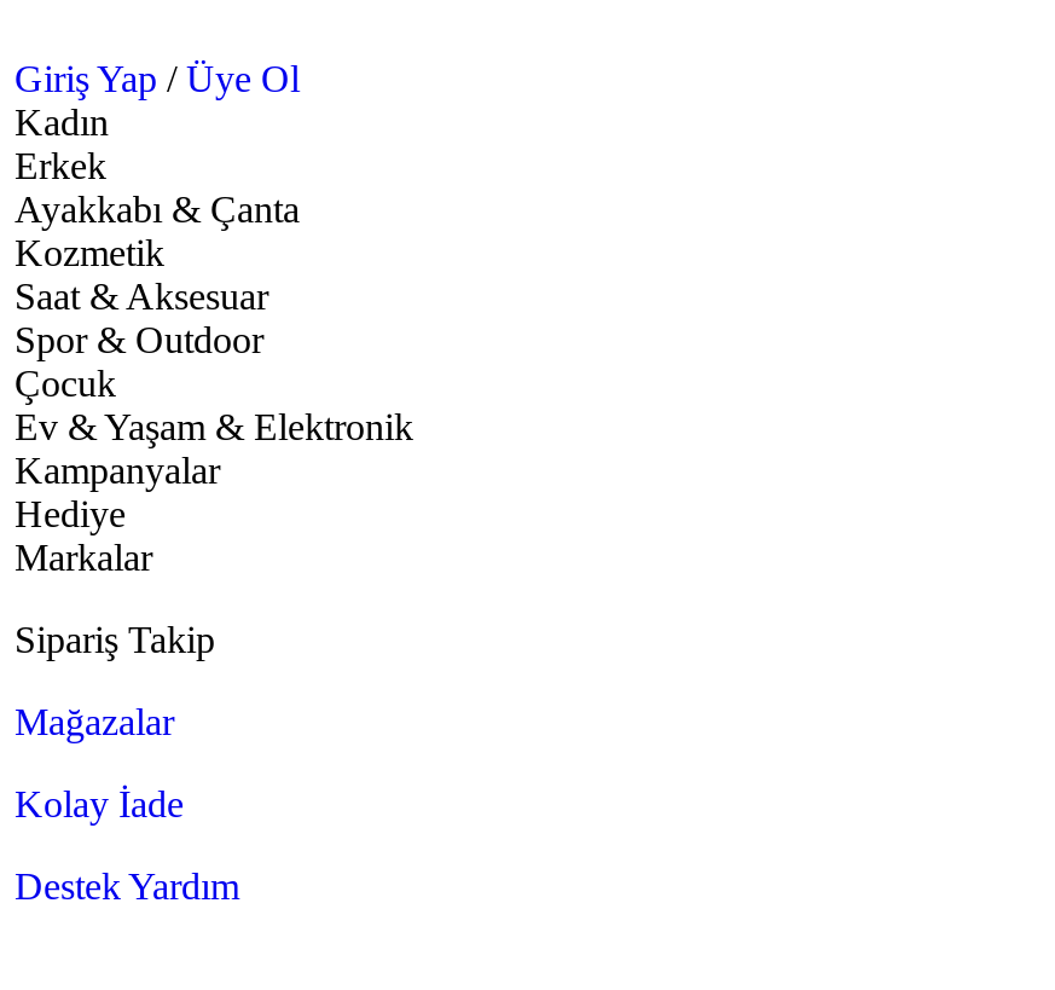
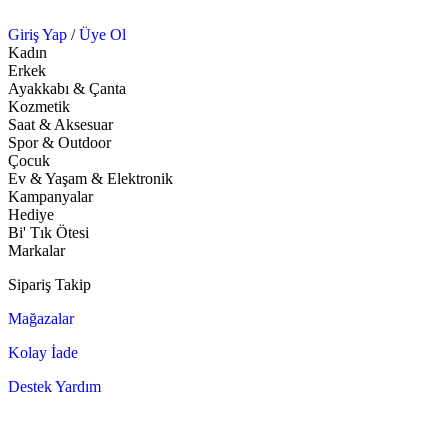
none -> [8,224,89,241] Bi' Tık Ötesi

